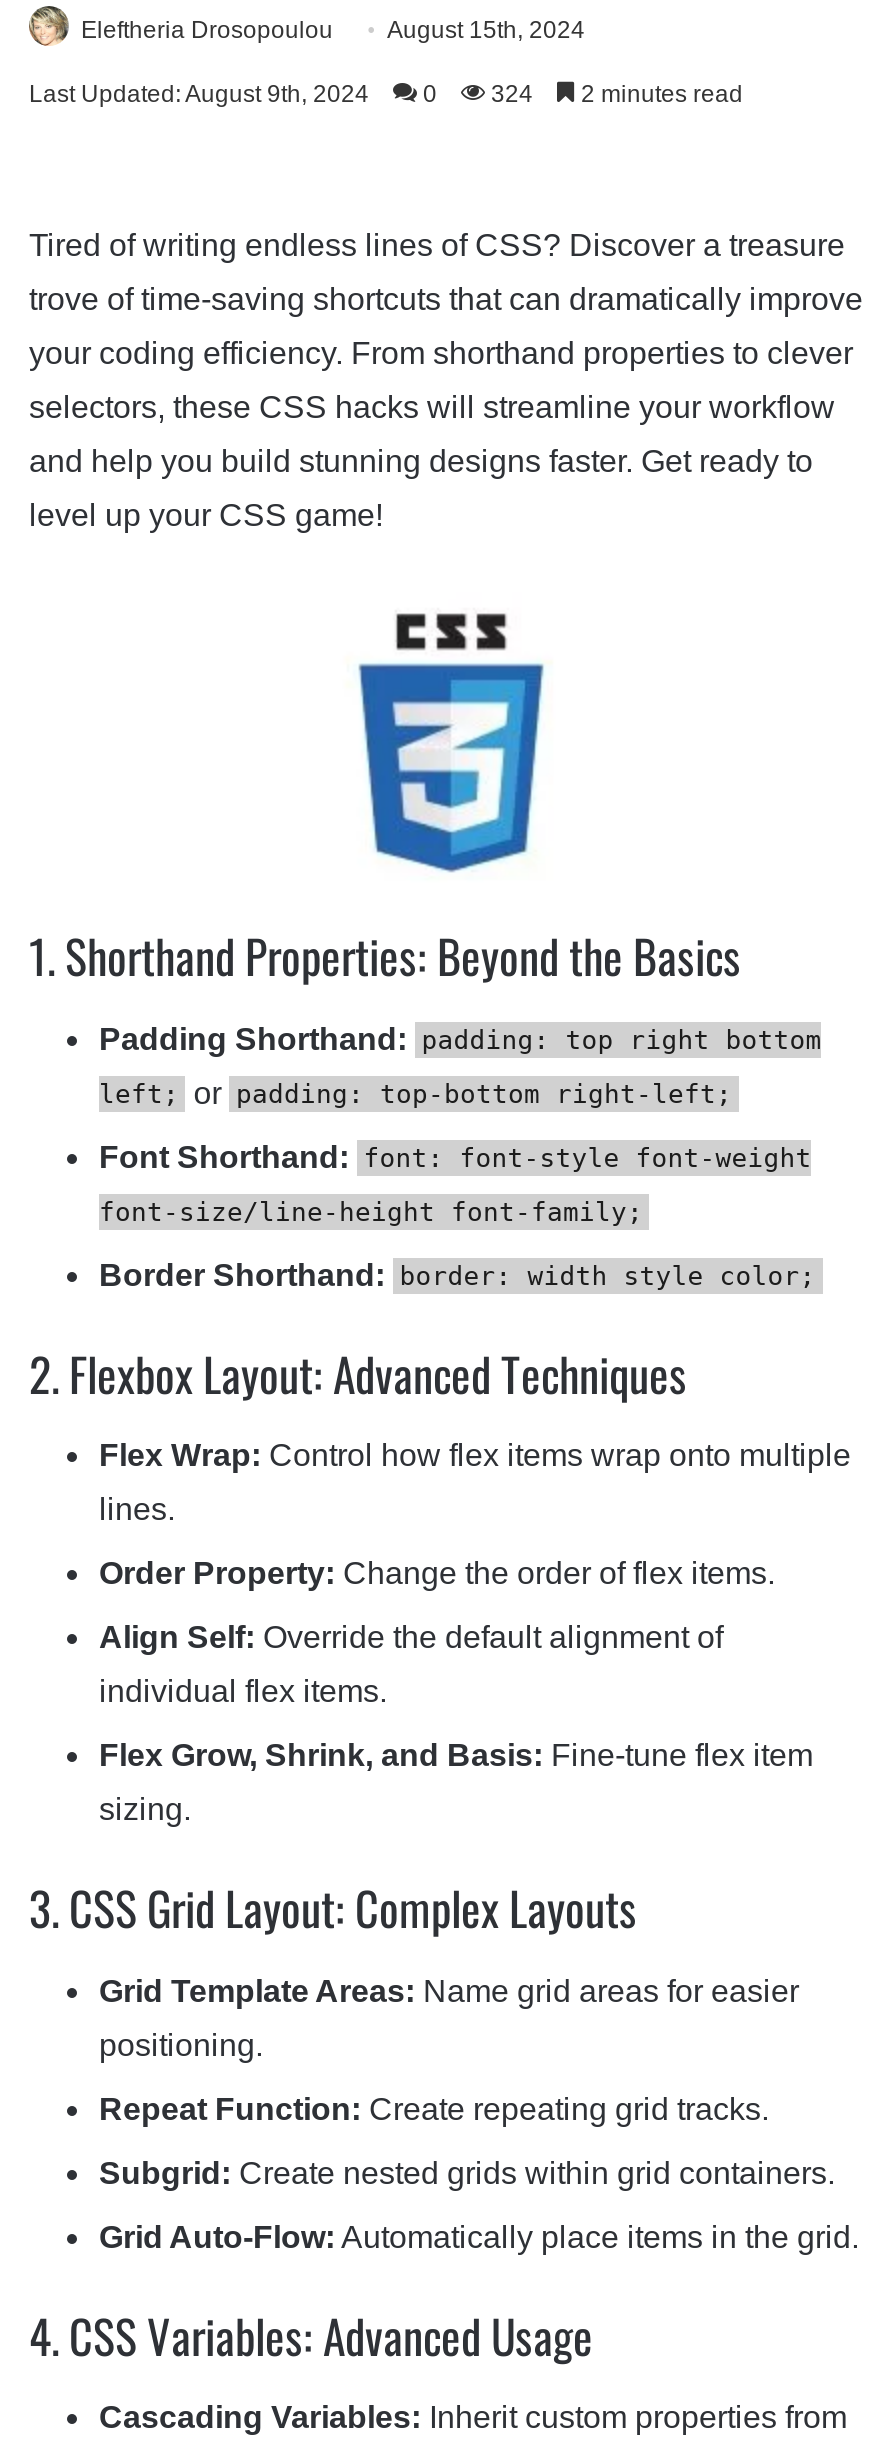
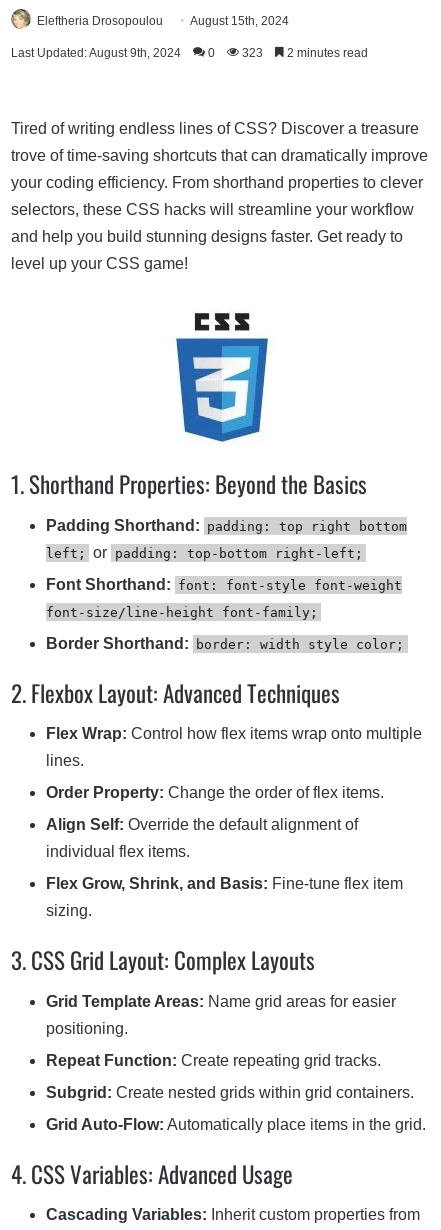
[29,80,743,108] Last Updated: August 9th, 2024 0 324 2 minutes read -> [11,46,368,60] Last Updated: August 9th, 2024 0 323 2 minutes read

